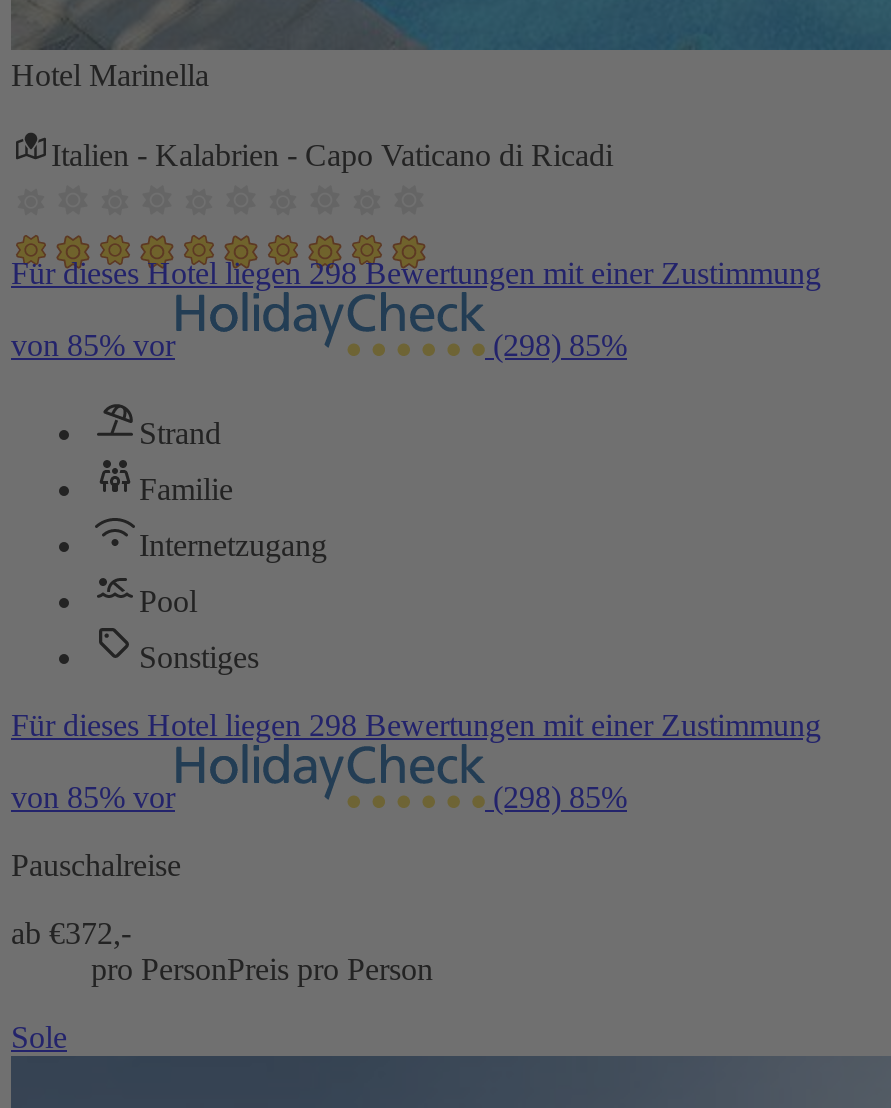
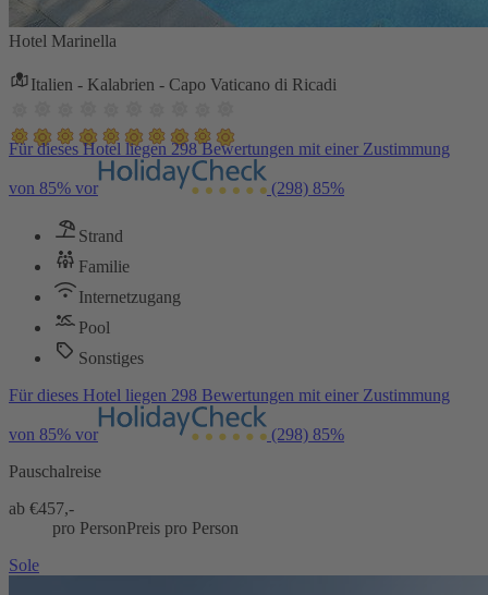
[11,916,131,950] ab €372,- -> [9,499,74,517] ab €457,-

